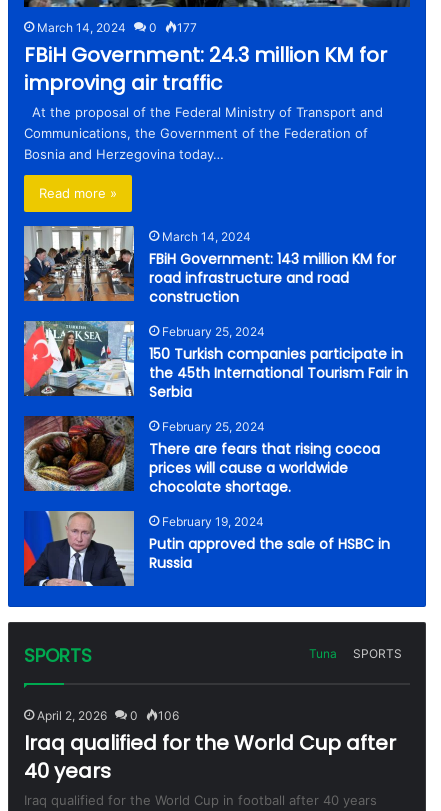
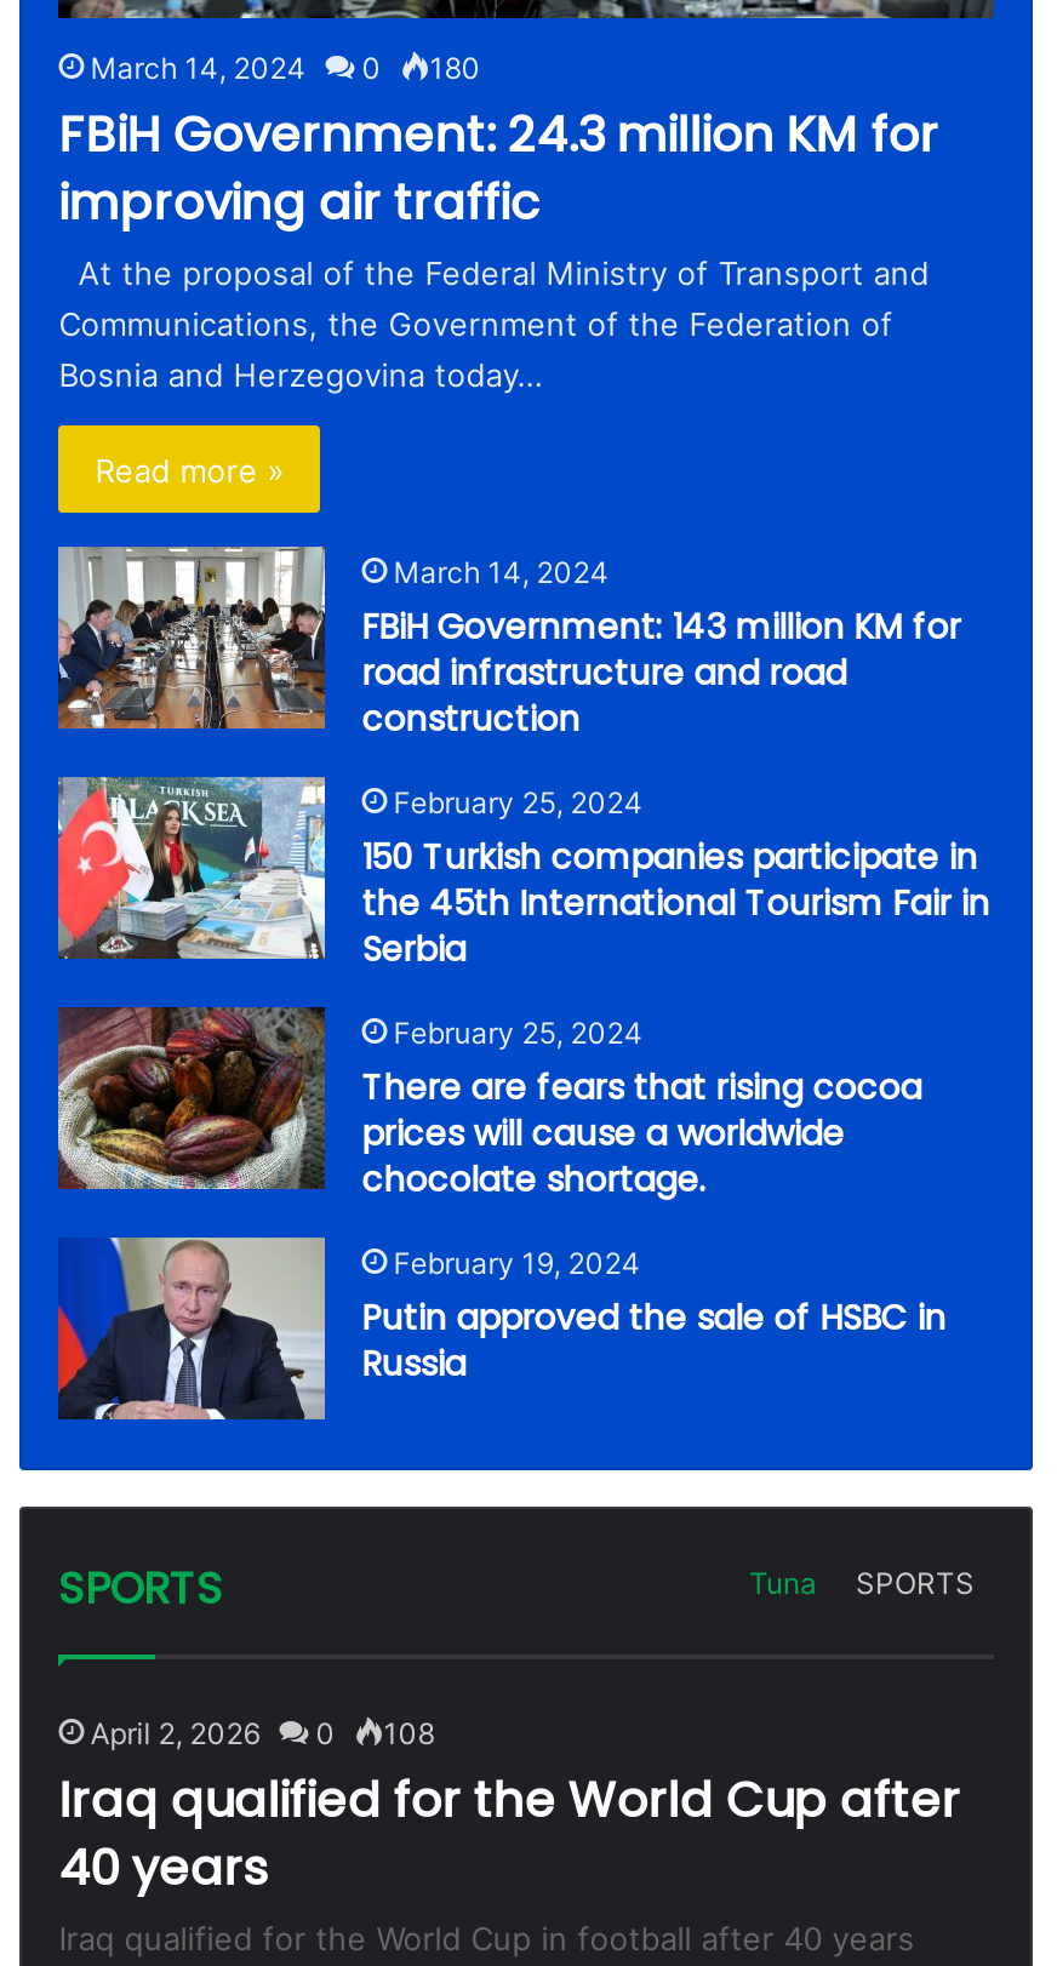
[37,20,197,35] March 14, 2024 0 177 -> [90,49,481,86] March 14, 2024 0 180
[37,708,179,723] April 2, 2026 0 106 -> [90,1716,435,1752] April 2, 2026 0 108

